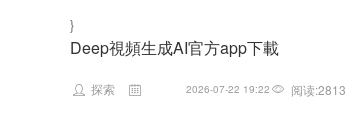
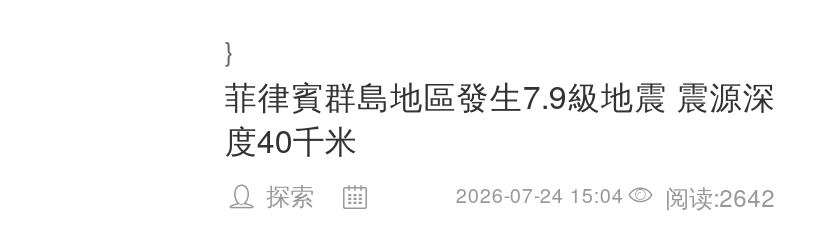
[70,36,279,59] Deep視頻生成AI官方app下載 -> [225,73,775,163] 菲律賓群島地區發生7.9級地震 震源深 | 度40千米
[186,81,346,98] 2026-07-22 19:22 | 阅读:2813 -> [456,179,775,213] 2026-07-24 15:04 | 阅读:2642

